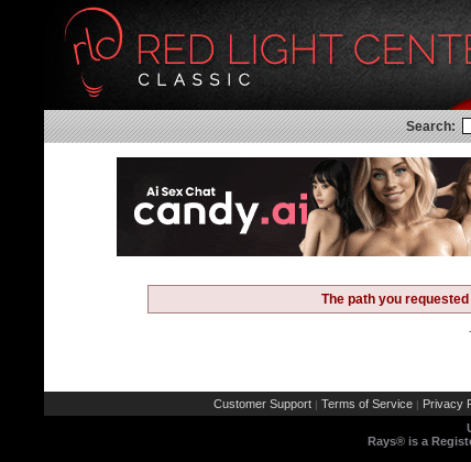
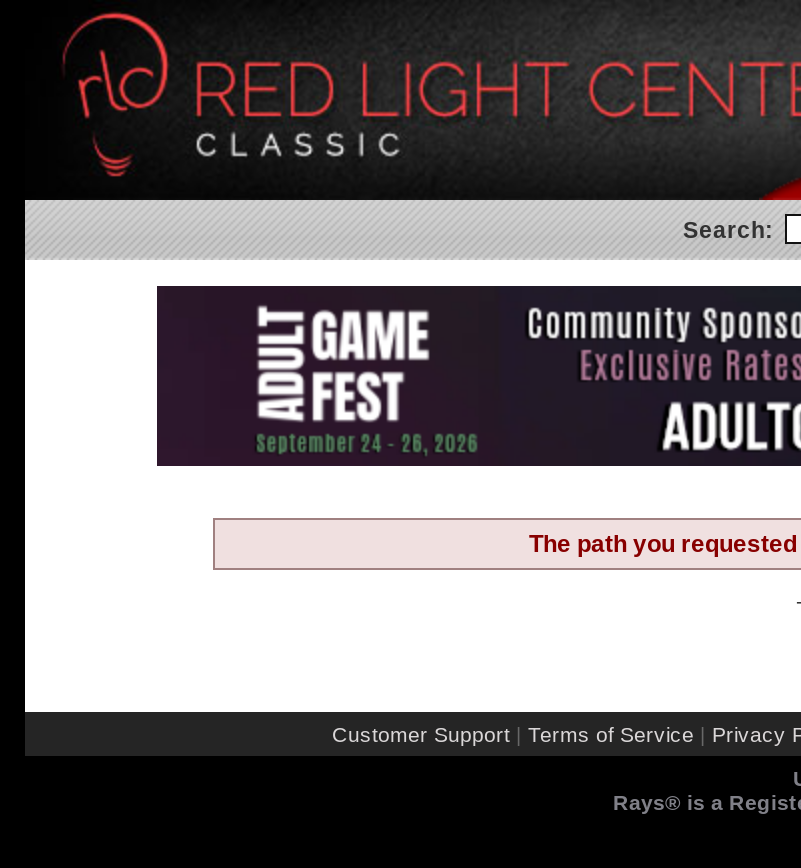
[133,156,468,257] [image] -> [189,284,795,468] [image]

